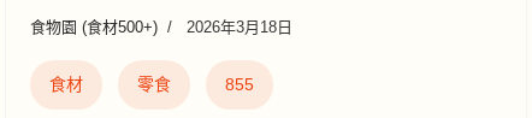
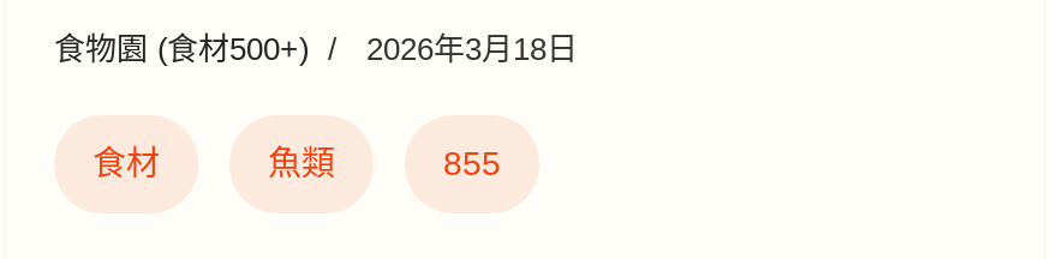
[137,75,171,94] 零食 -> [268,145,335,183] 魚類

